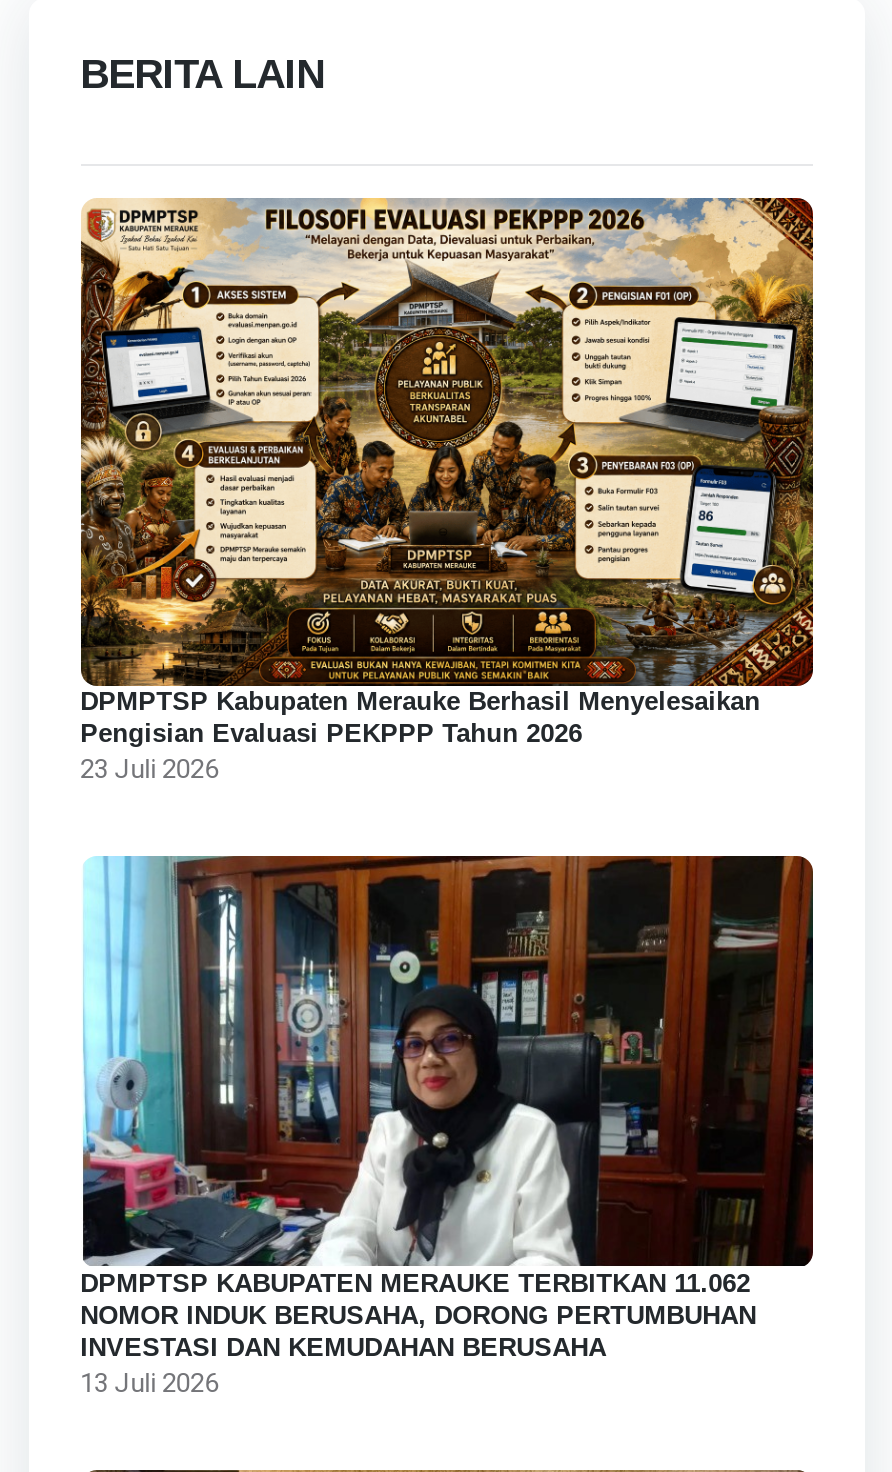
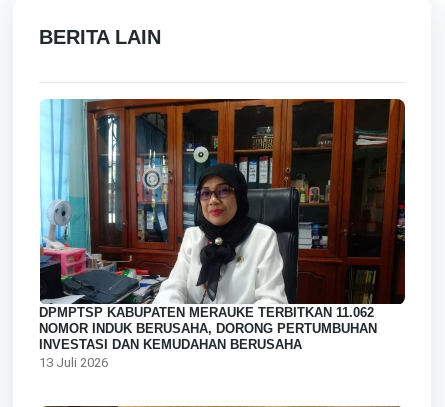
[79,196,815,784] [image] | DPMPTSP Kabupaten Merauke Berhasil Menyelesaikan | Pengisian Evaluasi PEKPPP Tahun 2026 | 23 Juli 2026 -> none

